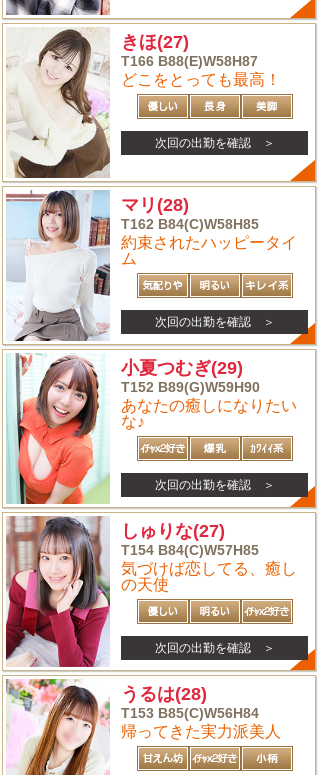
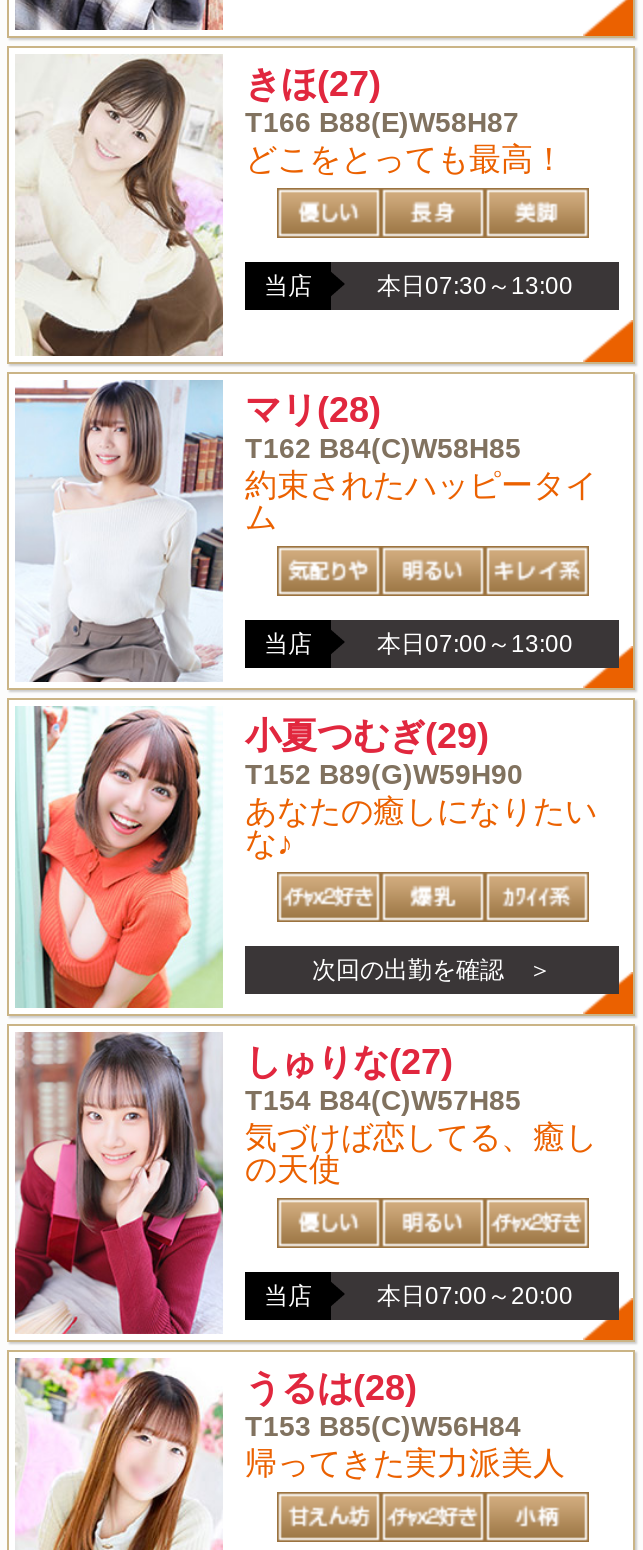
[154,136,274,150] 次回の出勤を確認 ＞ -> [264,272,573,300] 当店 | 本日07:30～13:00
[154,315,274,329] 次回の出勤を確認 ＞ -> [264,630,573,658] 当店 | 本日07:00～13:00
[154,641,274,655] 次回の出勤を確認 ＞ -> [264,1282,573,1310] 当店 | 本日07:00～20:00

